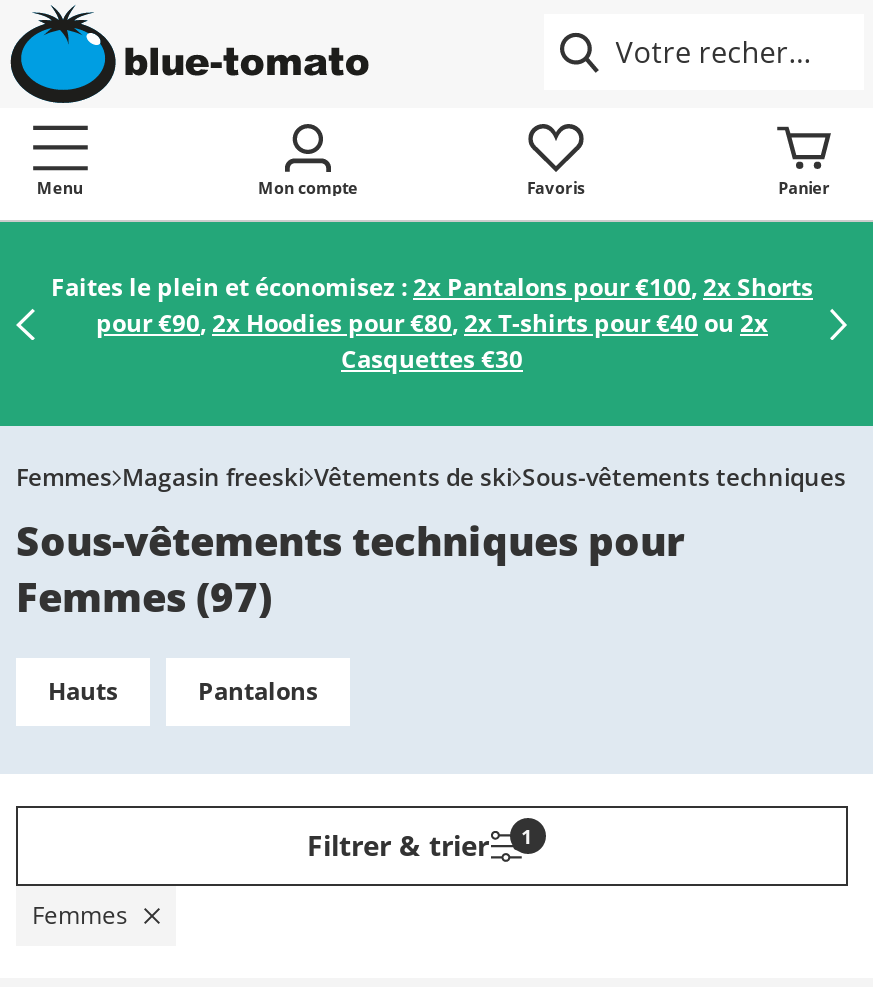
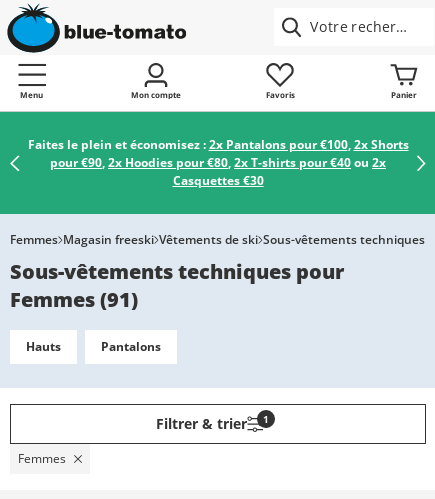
[16,570,272,624] Femmes (97) -> [10,286,138,313] Femmes (91)

